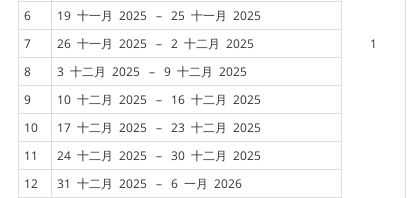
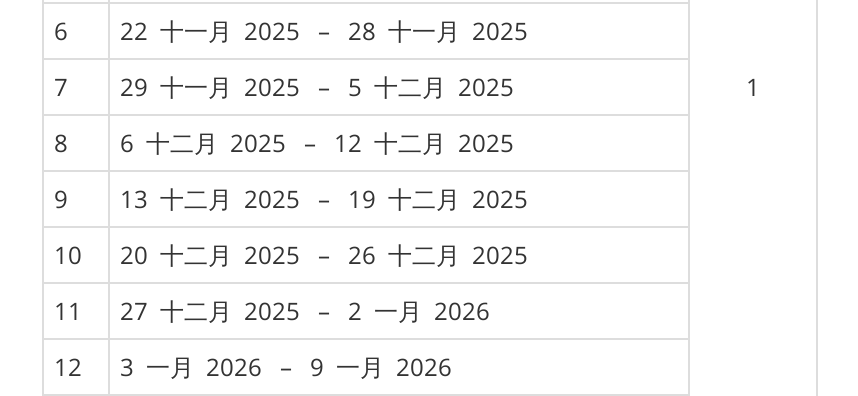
[57,7,261,24] 19 十一月 2025 – 25 十一月 2025 -> [120,14,528,48] 22 十一月 2025 – 28 十一月 2025
[57,35,254,52] 26 十一月 2025 – 2 十二月 2025 -> [120,70,514,104] 29 十一月 2025 – 5 十二月 2025
[57,63,247,80] 3 十二月 2025 – 9 十二月 2025 -> [120,126,514,160] 6 十二月 2025 – 12 十二月 2025
[57,91,261,108] 10 十二月 2025 – 16 十二月 2025 -> [120,182,528,216] 13 十二月 2025 – 19 十二月 2025
[57,119,261,136] 17 十二月 2025 – 23 十二月 2025 -> [120,238,528,272] 20 十二月 2025 – 26 十二月 2025
[57,147,261,164] 24 十二月 2025 – 30 十二月 2025 -> [120,294,490,328] 27 十二月 2025 – 2 一月 2026
[24,175,242,192] 12 31 十二月 2025 – 6 一月 2026 -> [54,350,452,384] 12 3 一月 2026 – 9 一月 2026

